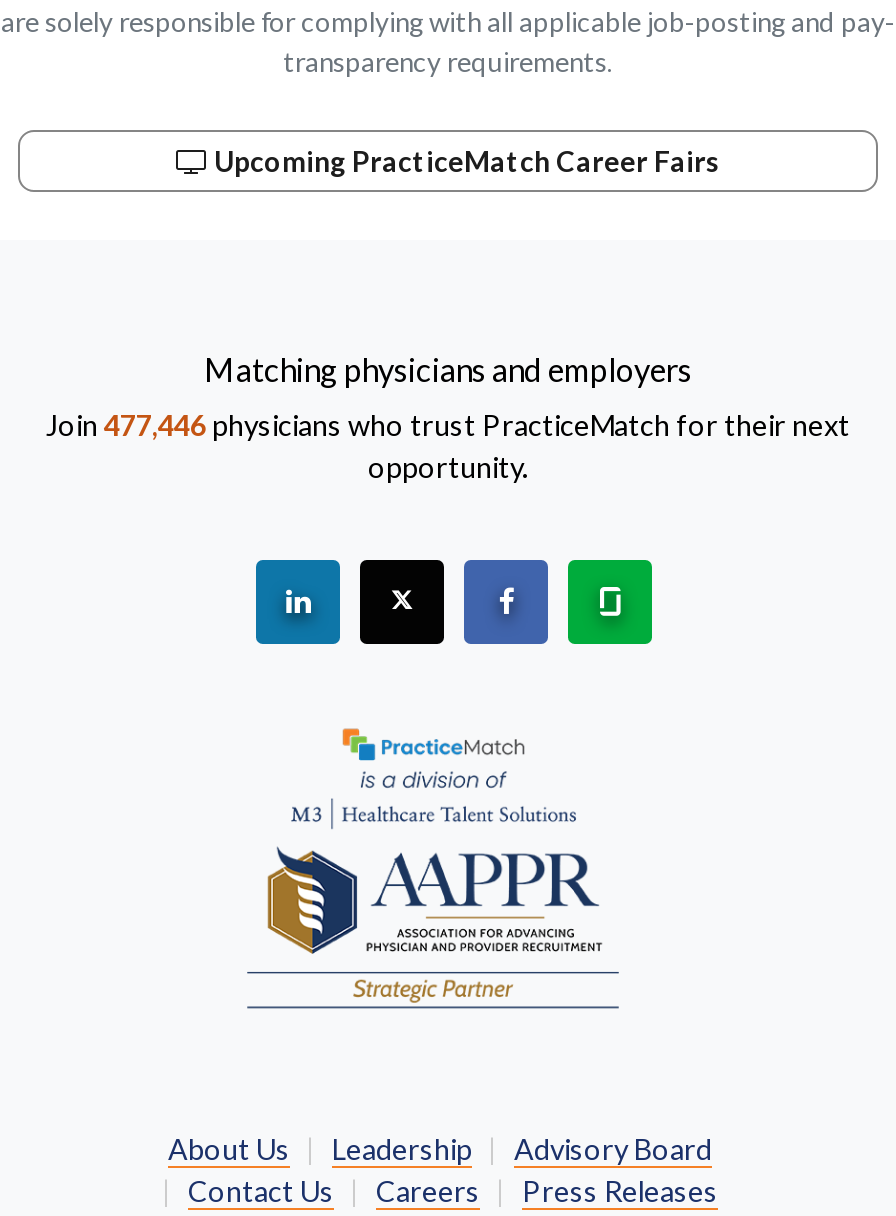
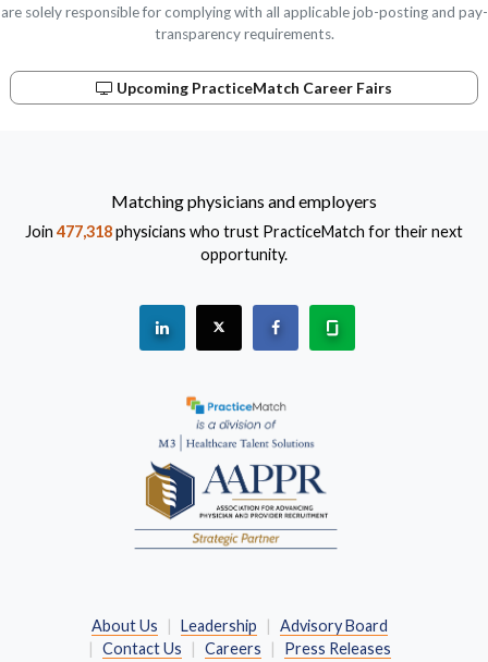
[46,409,850,443] Join 477,446 physicians who trust PracticeMatch for their next -> [25,223,463,241] Join 477,318 physicians who trust PracticeMatch for their next

